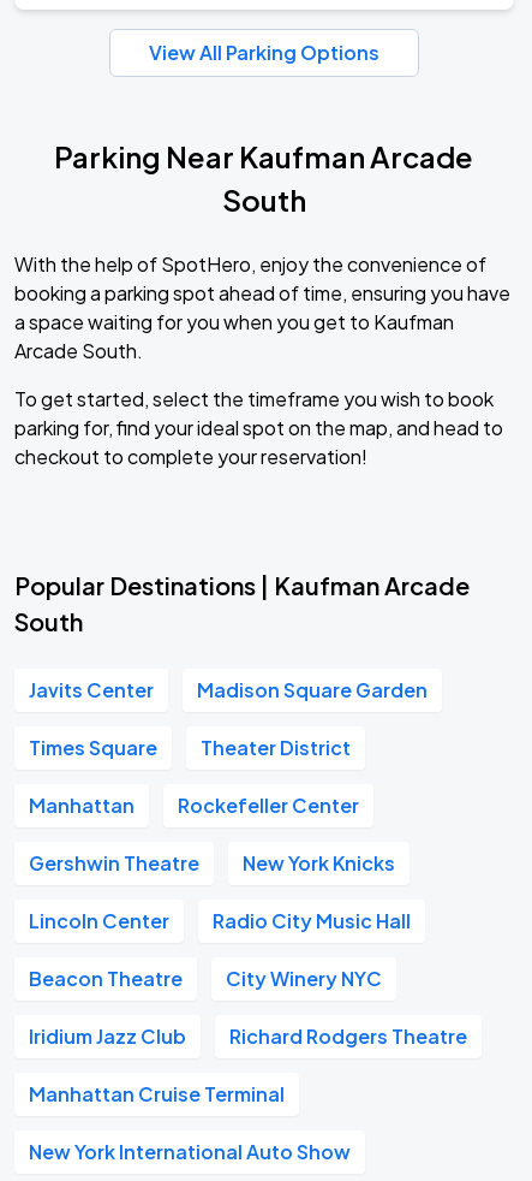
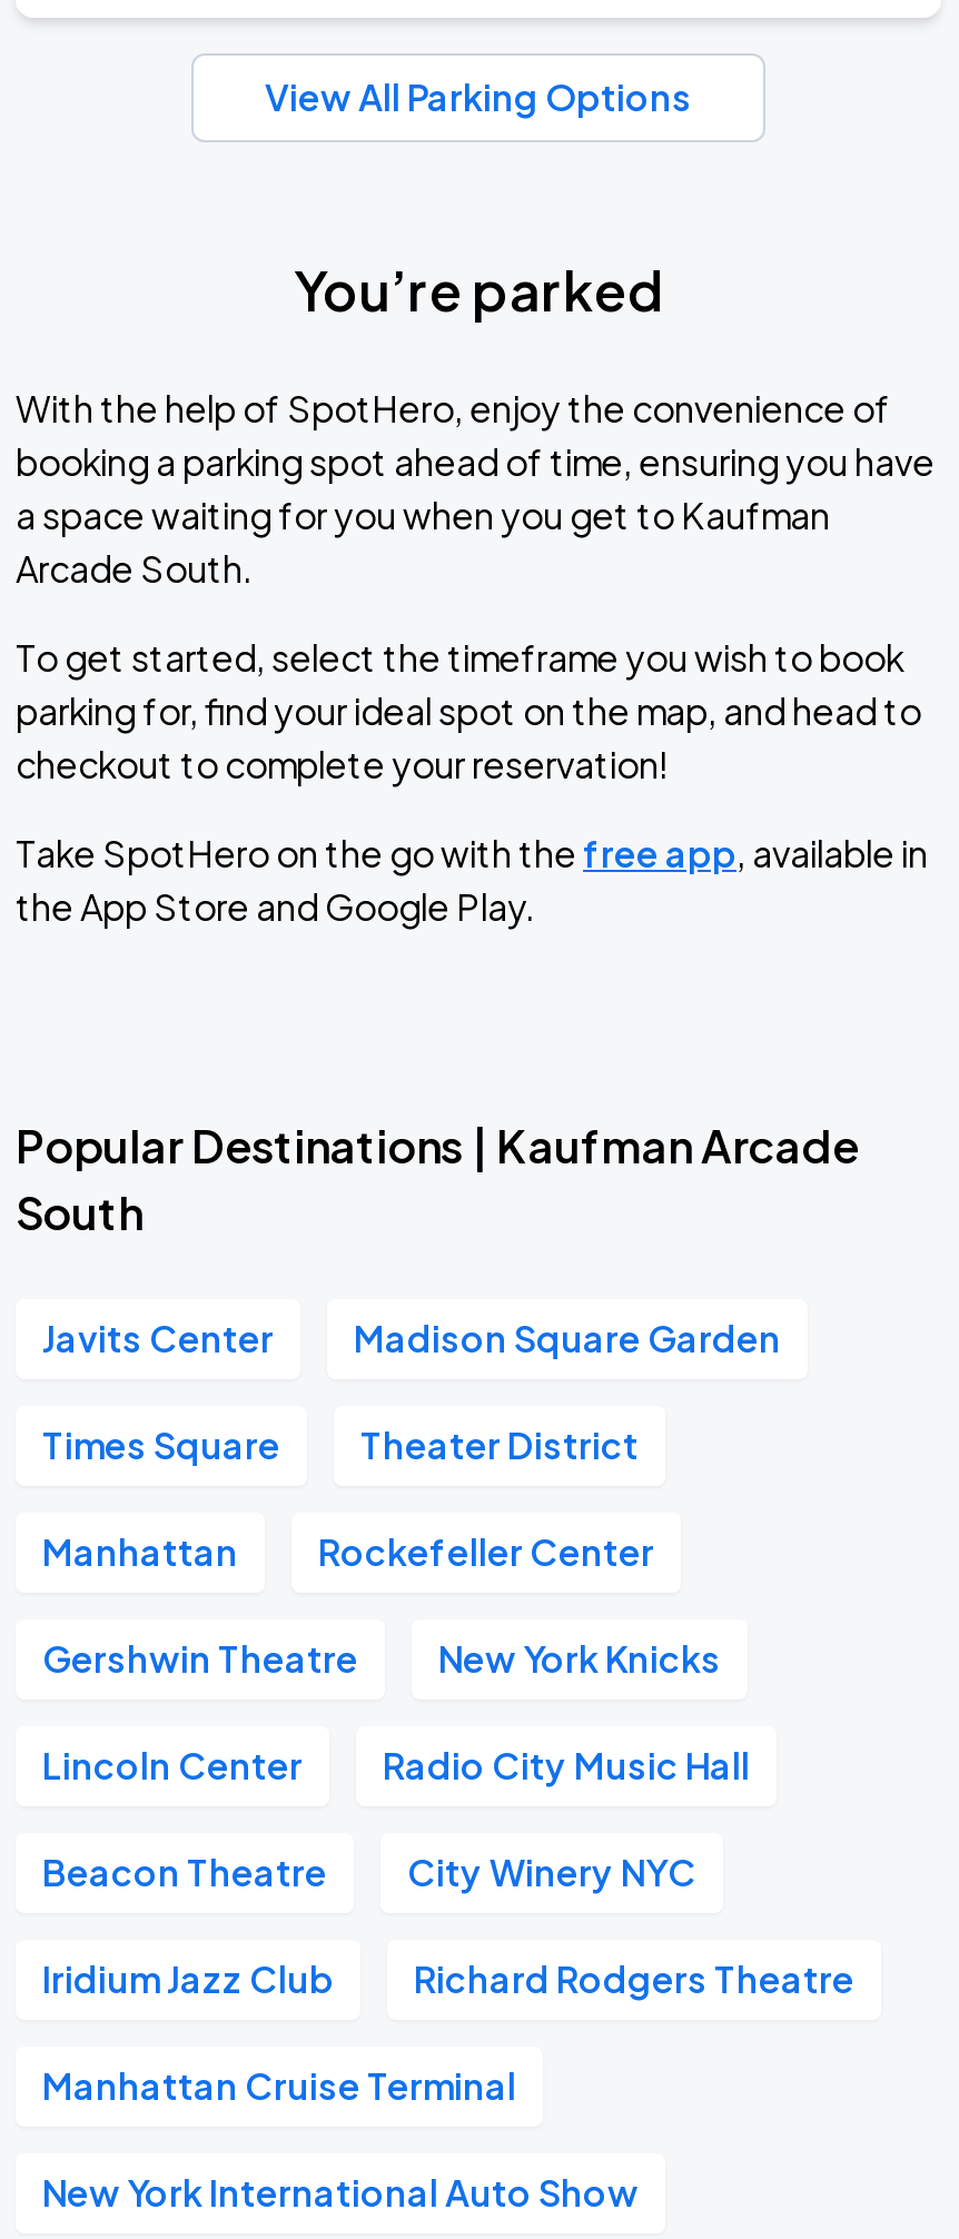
[55,138,474,218] Parking Near Kaufman Arcade | South -> [294,256,663,323] You’re parked
moved [14,251,510,469] -> [16,385,935,787]: With the help of SpotHero, enjoy the convenience of | booking a parking spot ahead of time, ensuring you have | a space waiting for you when you get to Kaufman | Arcade South. | To get started, select the timeframe you wish to book | parking for, find your ideal spot on the map, and head to | checkout to complete your reservation!
none -> [16,830,928,930] Take SpotHero on the go with the free app, available in | the App Store and Google Play.

